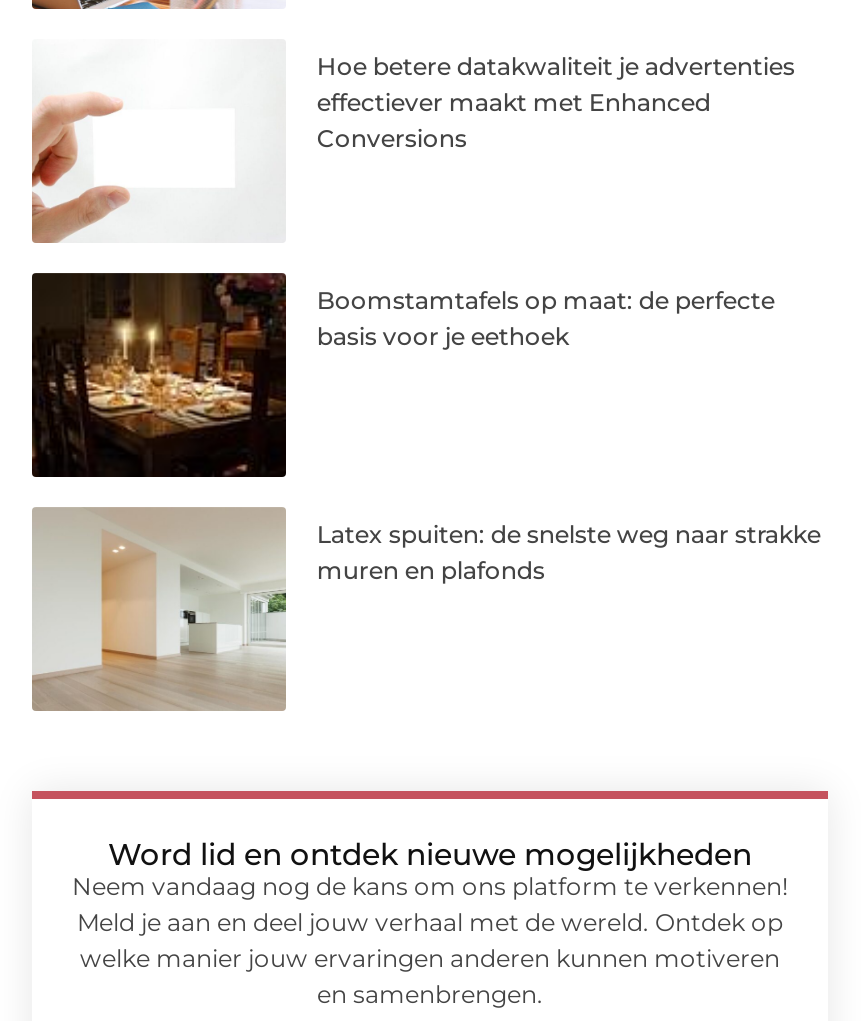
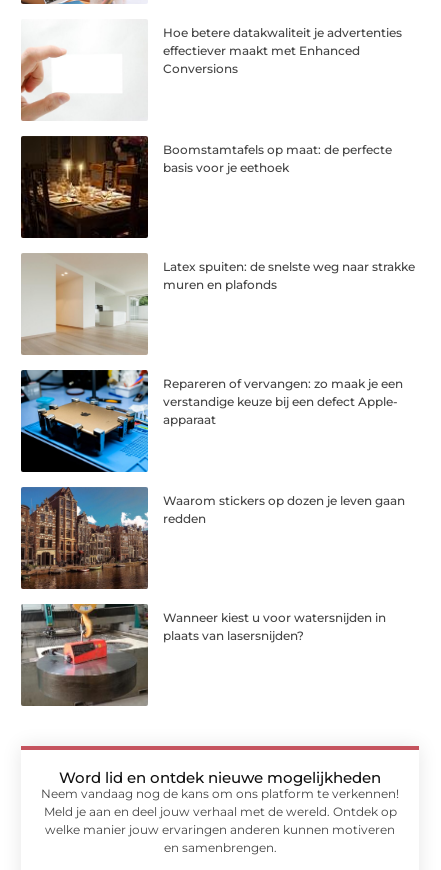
none -> [20,369,403,473] [image] | Repareren of vervangen: zo maak je een | verstandige keuze bij een defect Apple- | apparaat
none -> [20,487,405,589] [image] | Waarom stickers op dozen je leven gaan | redden
none -> [21,603,386,706] [image] | Wanneer kiest u voor watersnijden in | plaats van lasersnijden?

